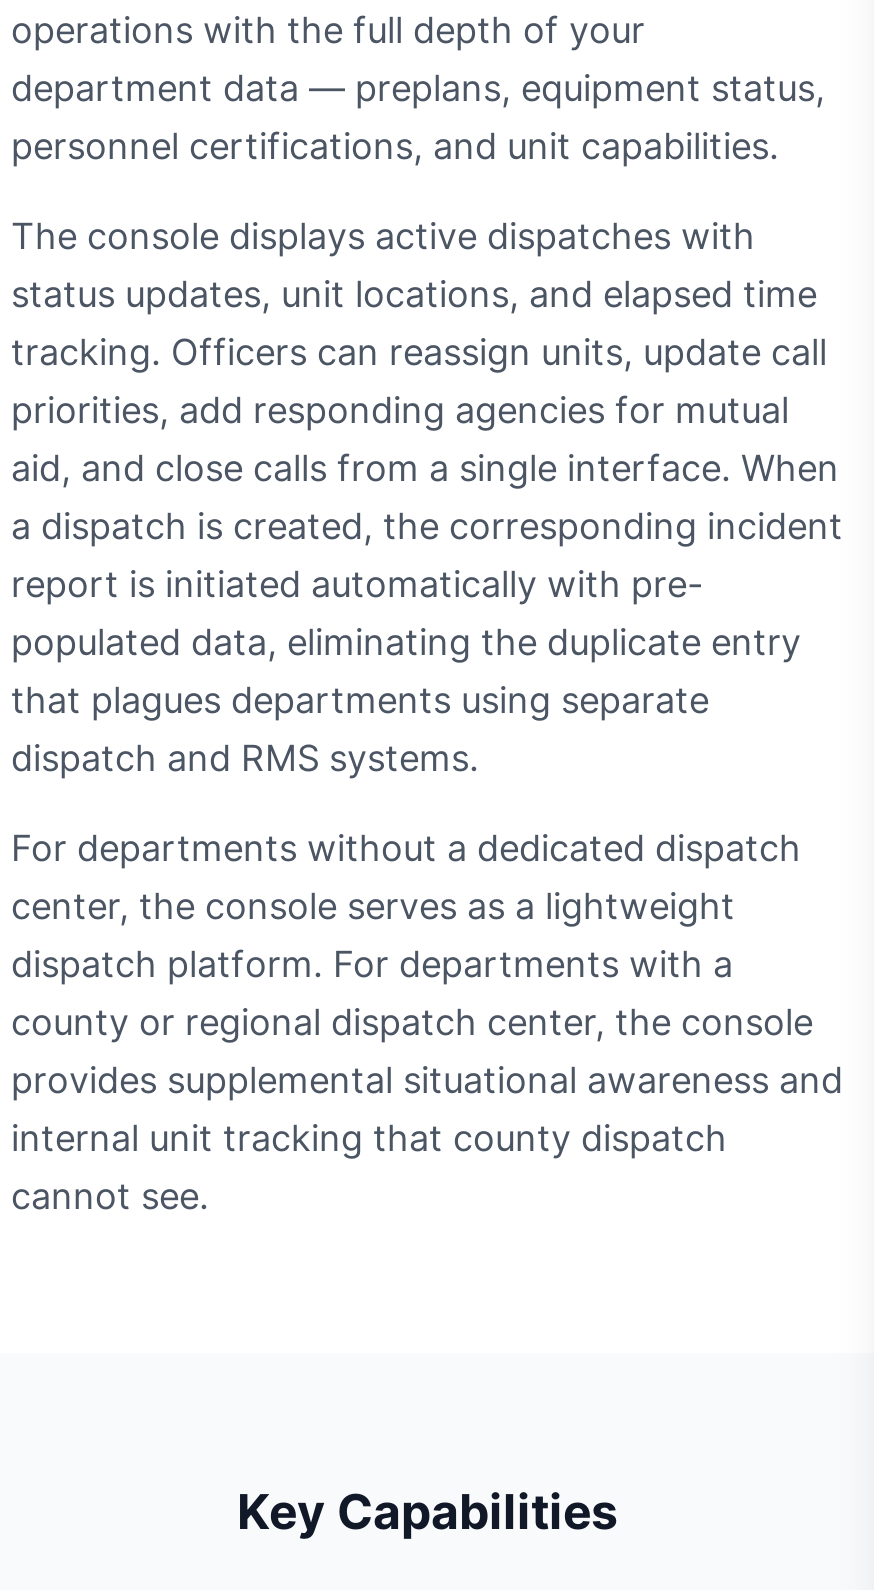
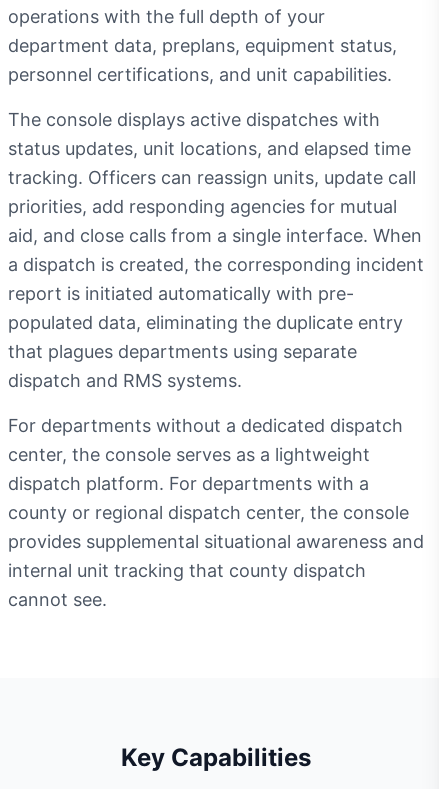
[11,67,825,109] department data — preplans, equipment status, -> [8,35,397,56] department data, preplans, equipment status,

